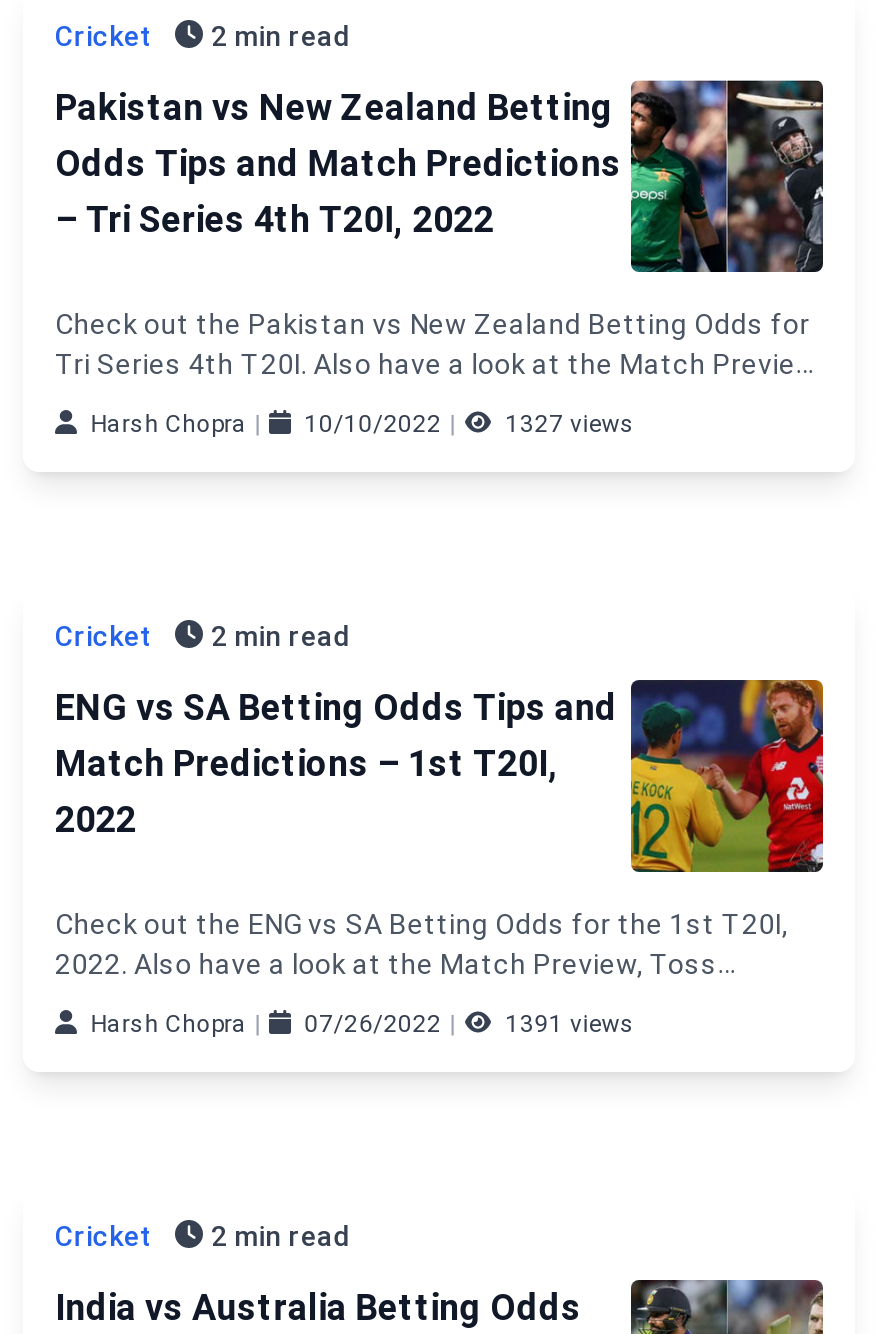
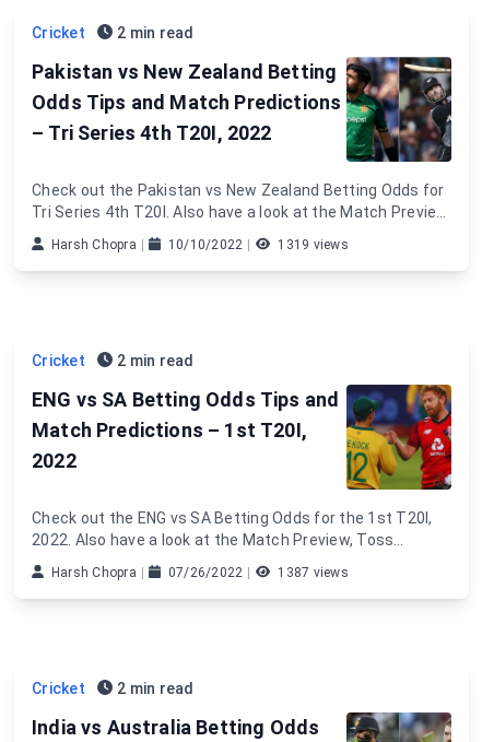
[499,409,635,437] 1327 views -> [274,237,348,252] 1319 views
[499,1009,635,1037] 1391 views -> [274,565,348,580] 1387 views

